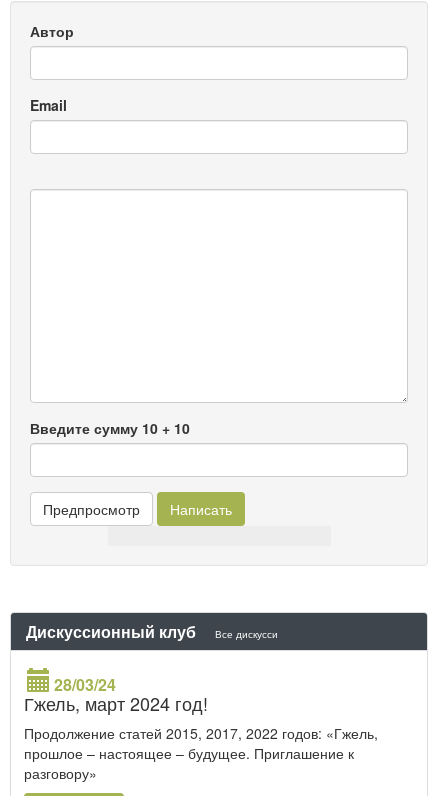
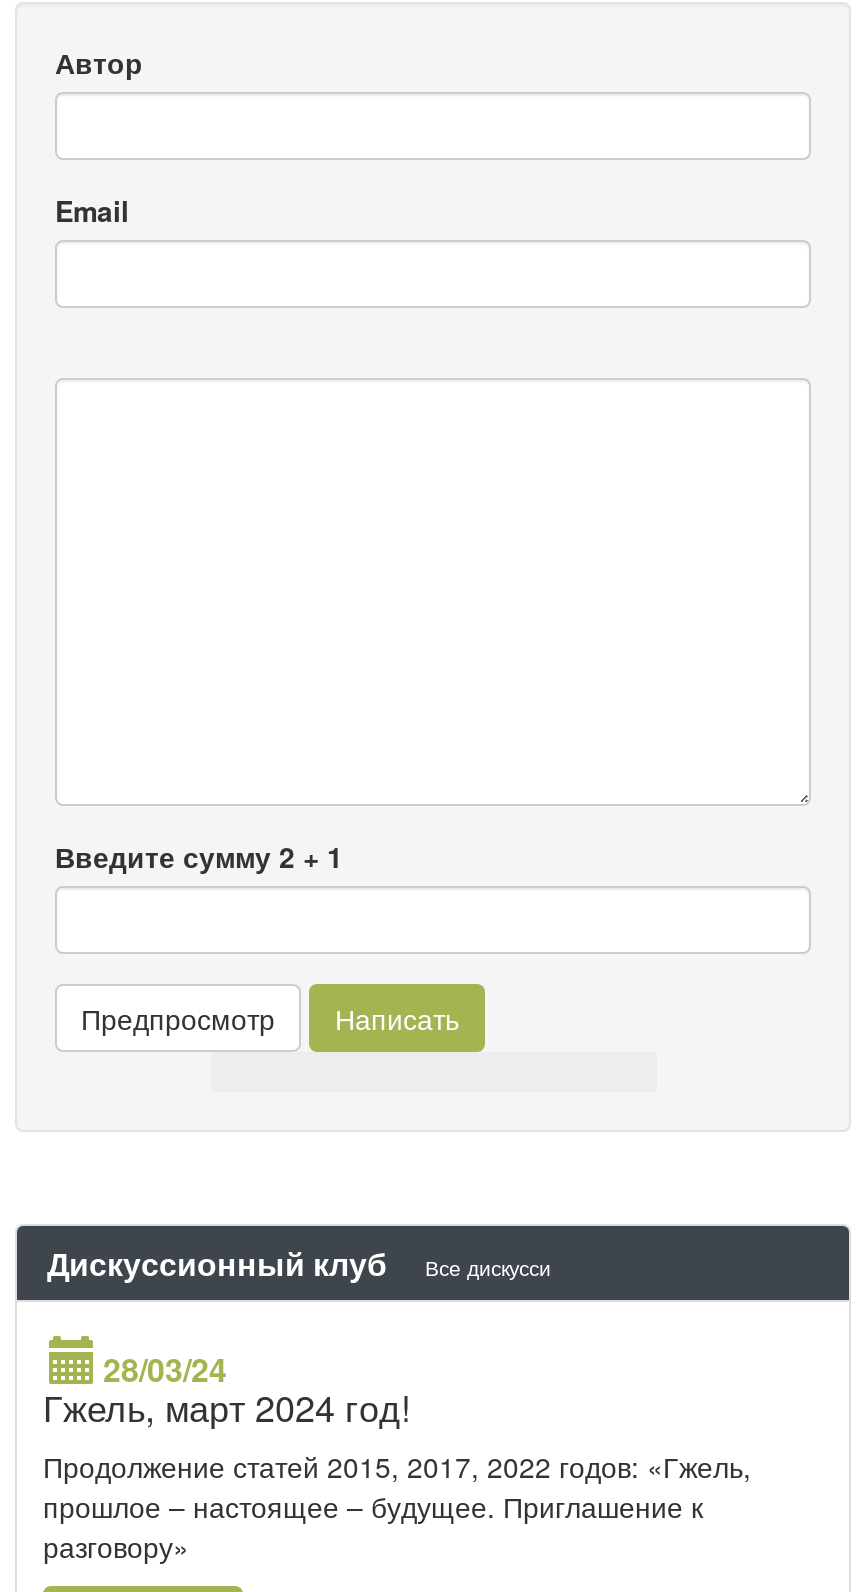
[30,418,190,438] Введите сумму 10 + 10 -> [55,836,343,876] Введите сумму 2 + 1

